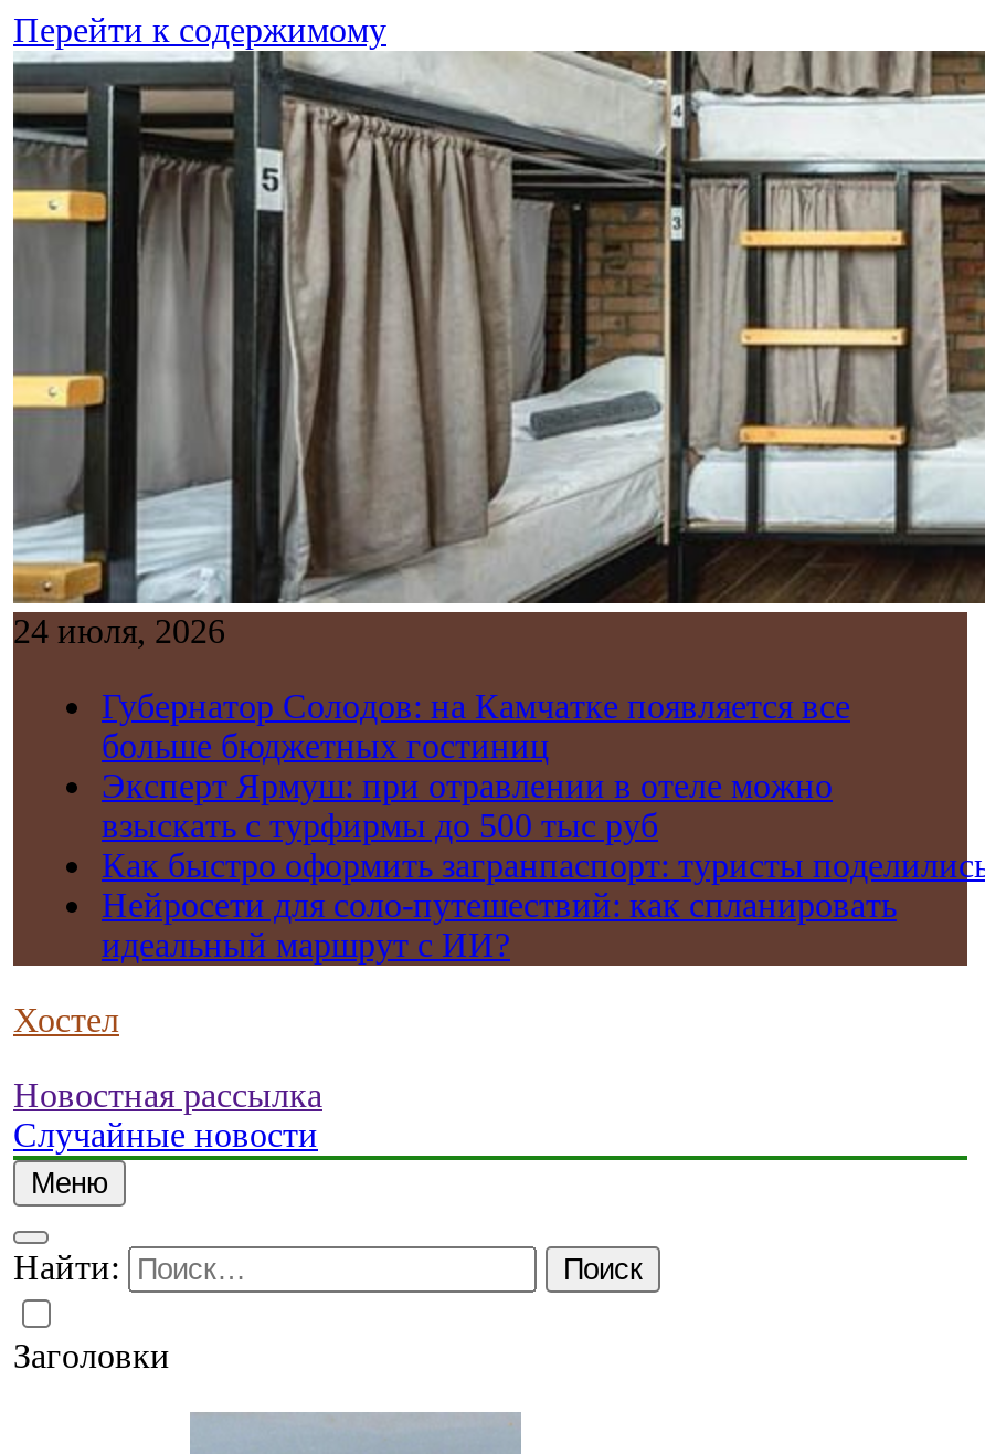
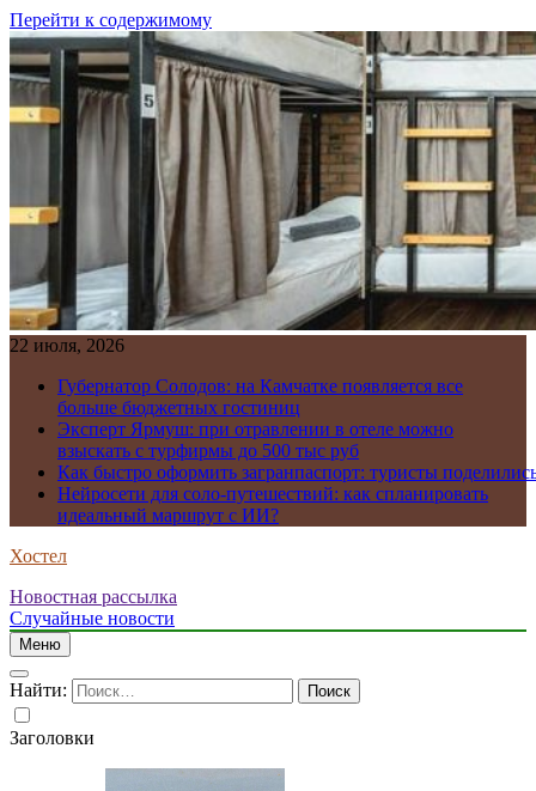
[13,612,225,650] 24 июля, 2026 -> [10,335,124,355] 22 июля, 2026

